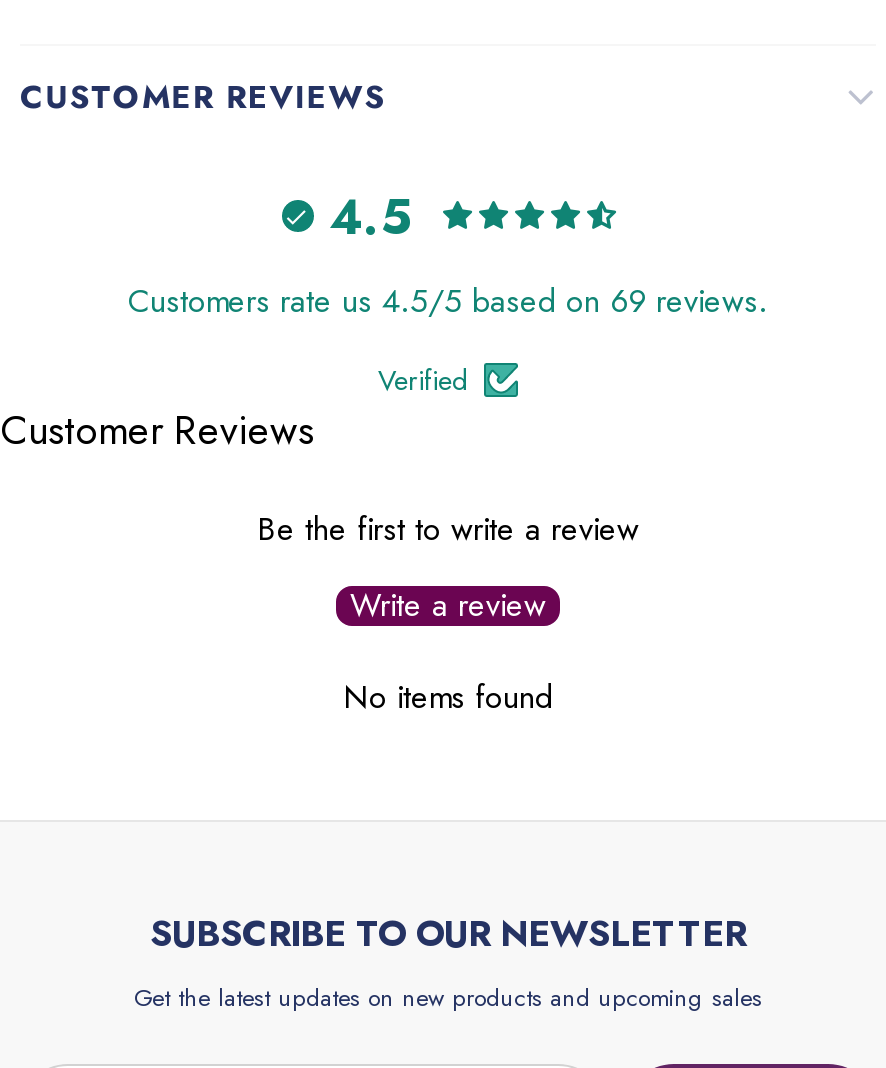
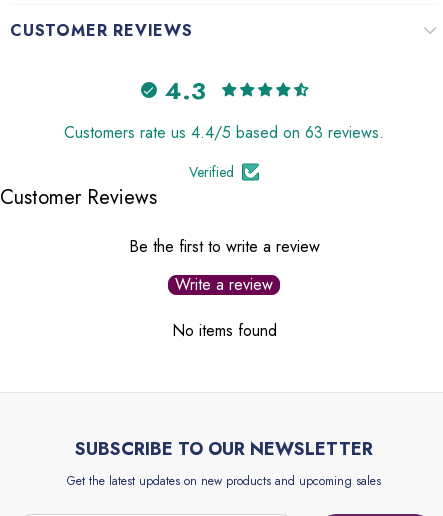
[329,181,411,251] 4.5 -> [164,72,205,107] 4.3
[128,278,768,324] Customers rate us 4.5/5 based on 69 reviews. -> [64,121,384,144] Customers rate us 4.4/5 based on 63 reviews.

